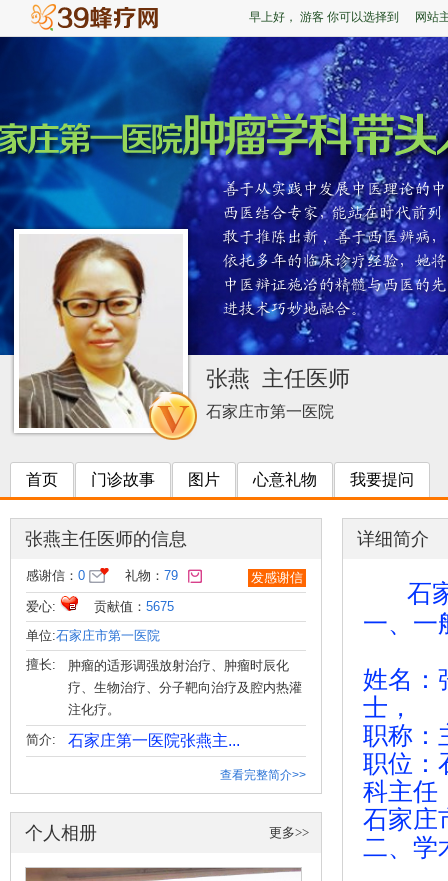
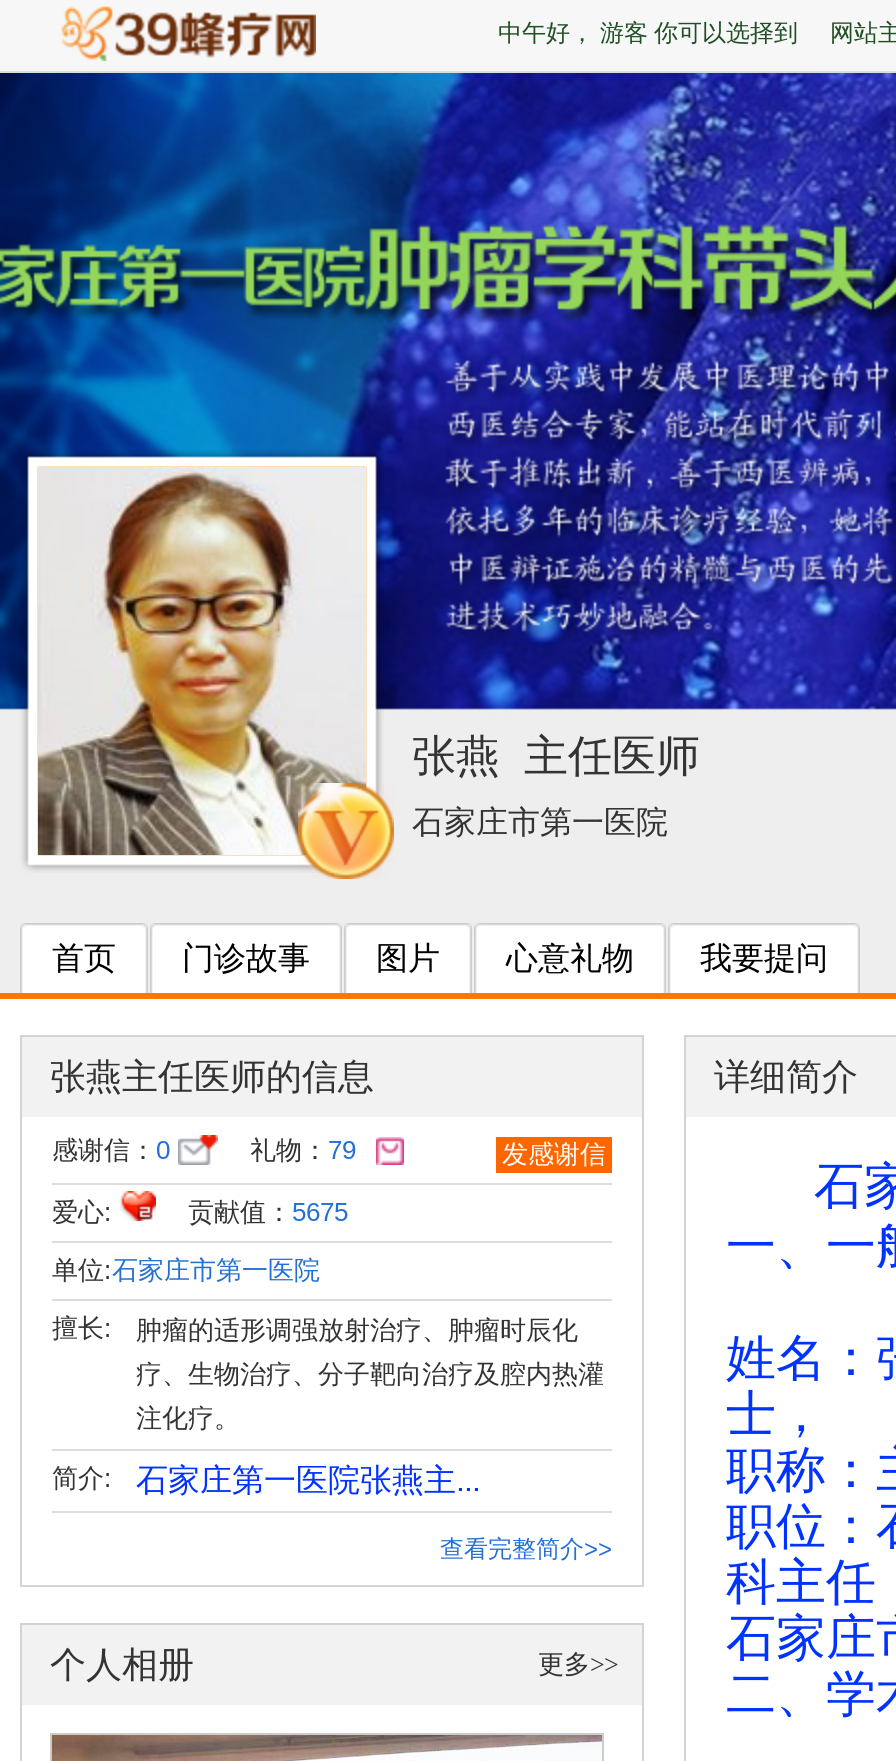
[249,10,399,24] 早上好，游客 你可以选择到 -> [498,19,798,47] 中午好，游客 你可以选择到

